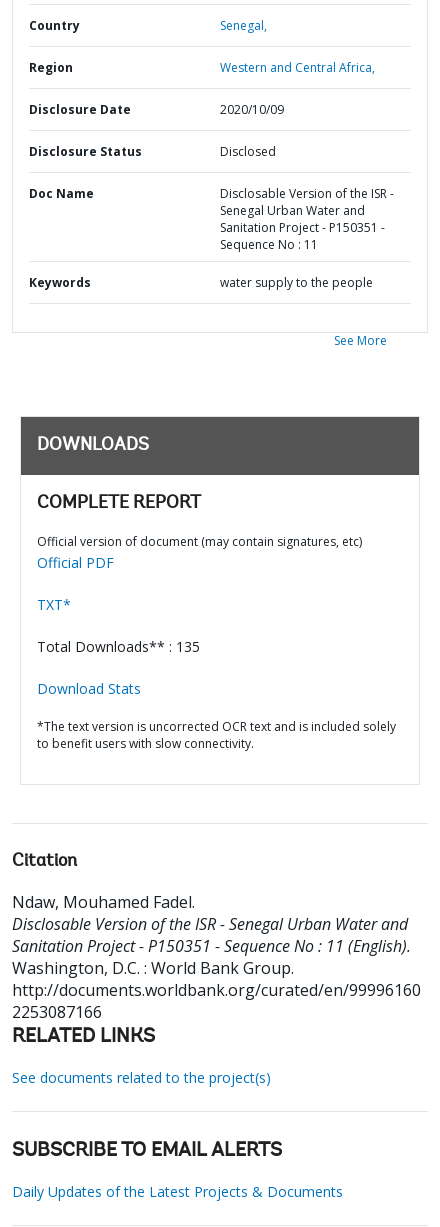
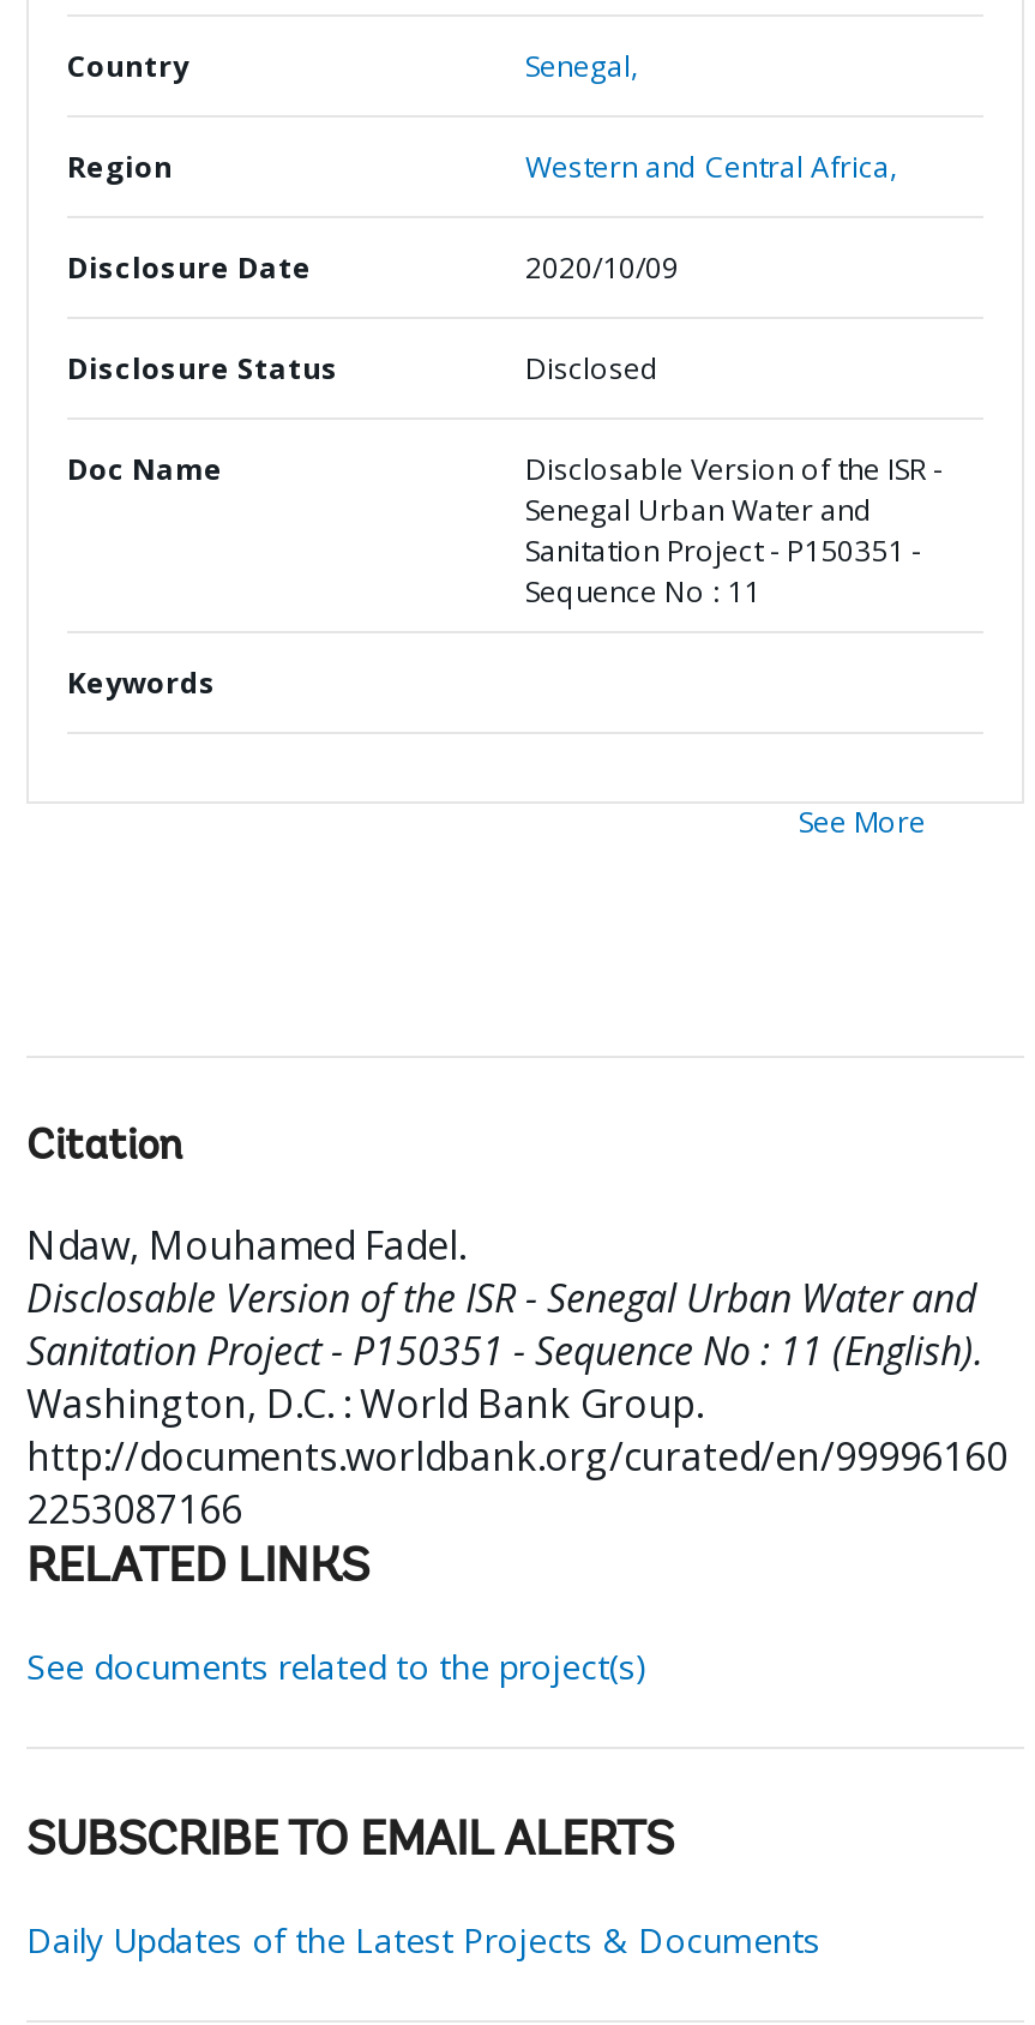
[220,274,373,291] water supply to the people -> none
[37,437,396,752] DOWNLOADS | COMPLETE REPORT | Official version of document (may contain signatures, etc) | Official PDF | TXT* | Total Downloads** : 135 | Download Stats | *The text version is uncorrected OCR text and is included solely | to benefit users with slow connectivity. -> none

